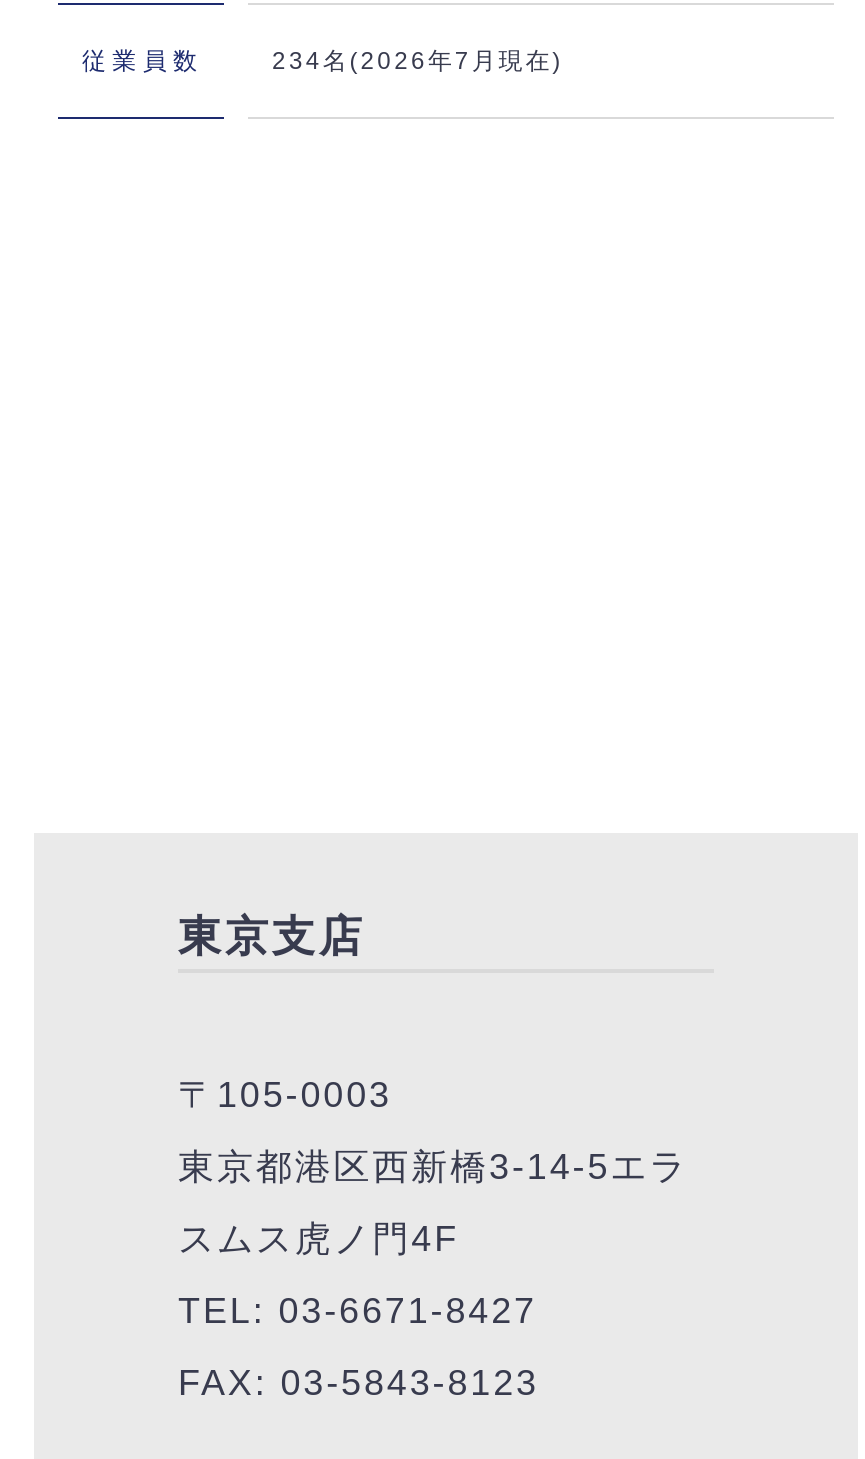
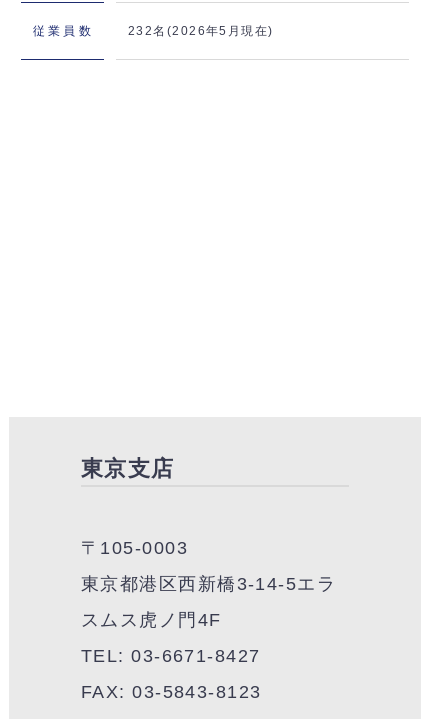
[272,47,563,75] 234名(2026年7月現在) -> [128,24,274,38] 232名(2026年5月現在)

